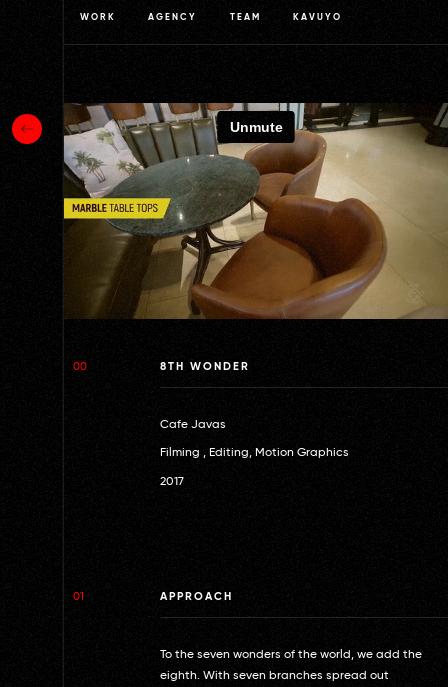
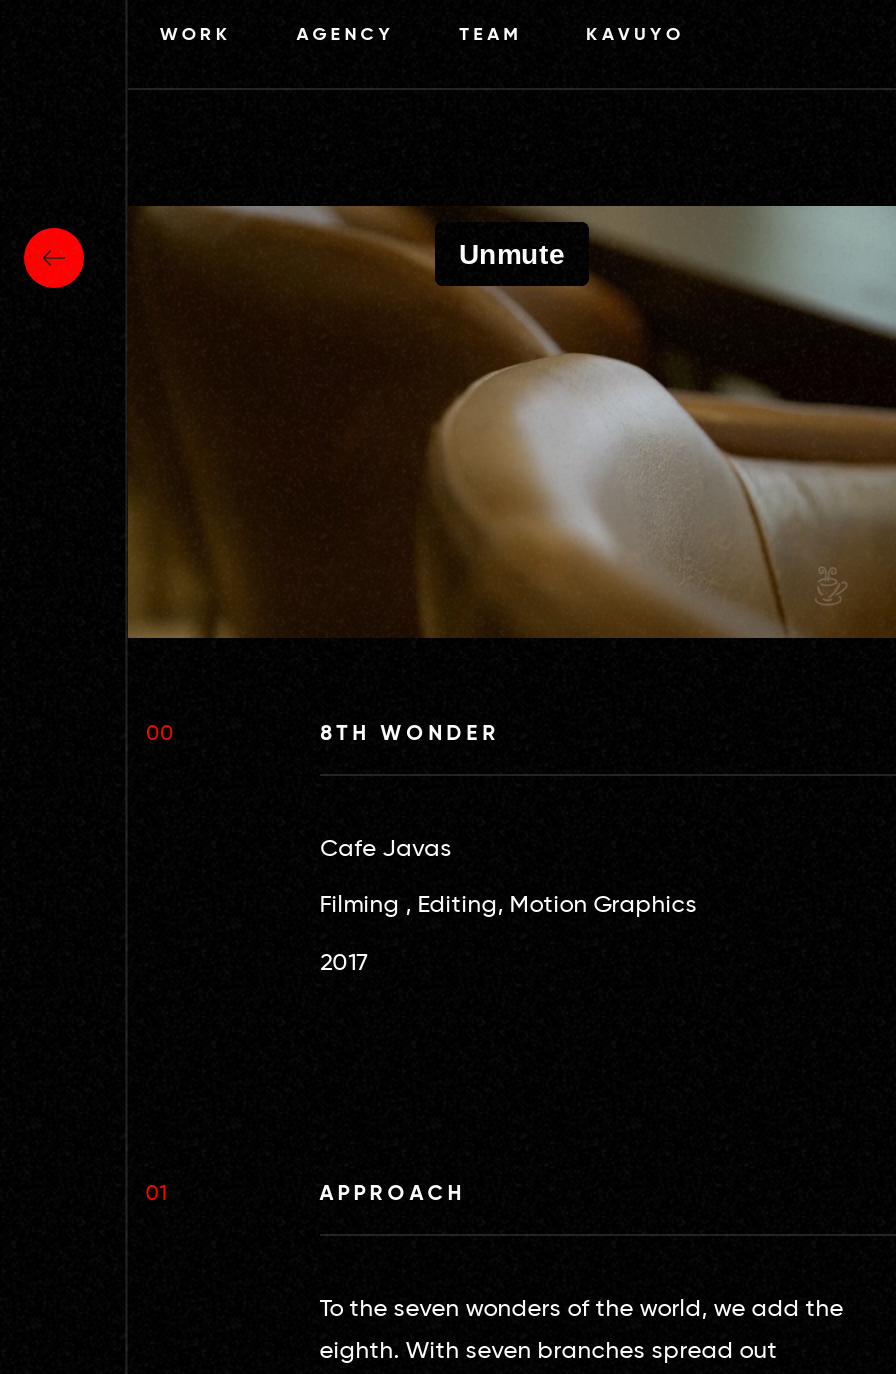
[63,102,445,319] [image] -> [126,204,890,638] [image]

